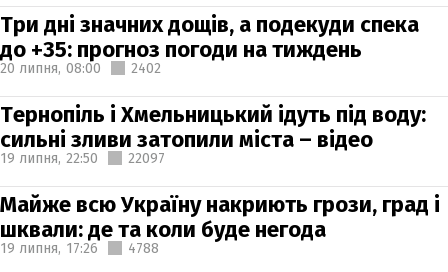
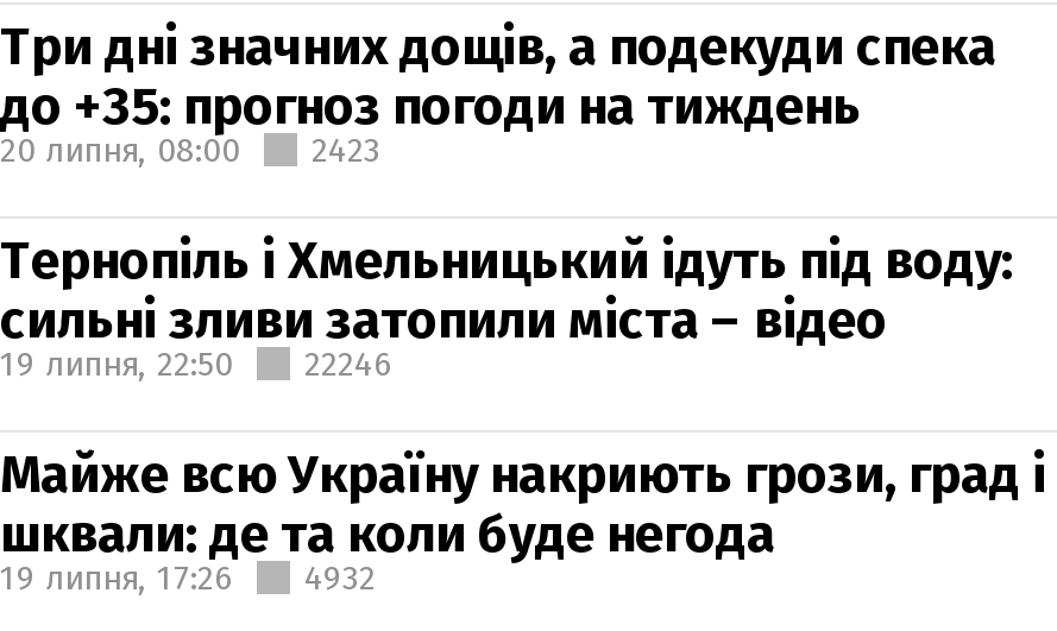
[0,59,161,76] 20 липня, 08:00 2402 -> [0,130,380,170] 20 липня, 08:00 2423
[0,149,165,166] 19 липня, 22:50 22097 -> [0,343,392,384] 19 липня, 22:50 22246
[0,239,159,256] 19 липня, 17:26 4788 -> [0,557,376,598] 19 липня, 17:26 4932

